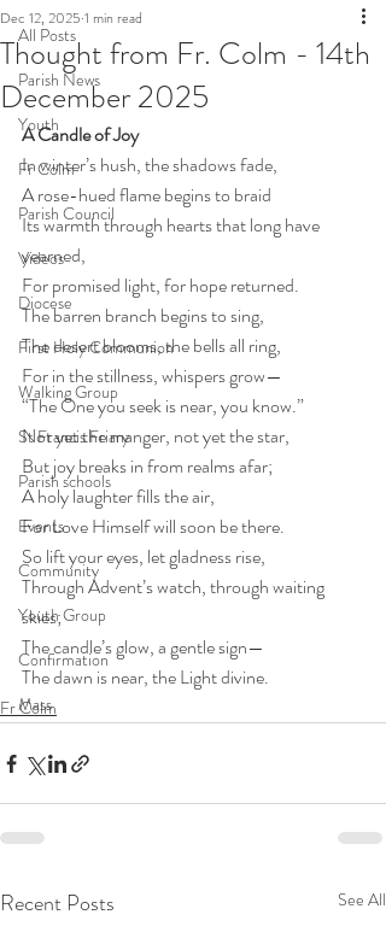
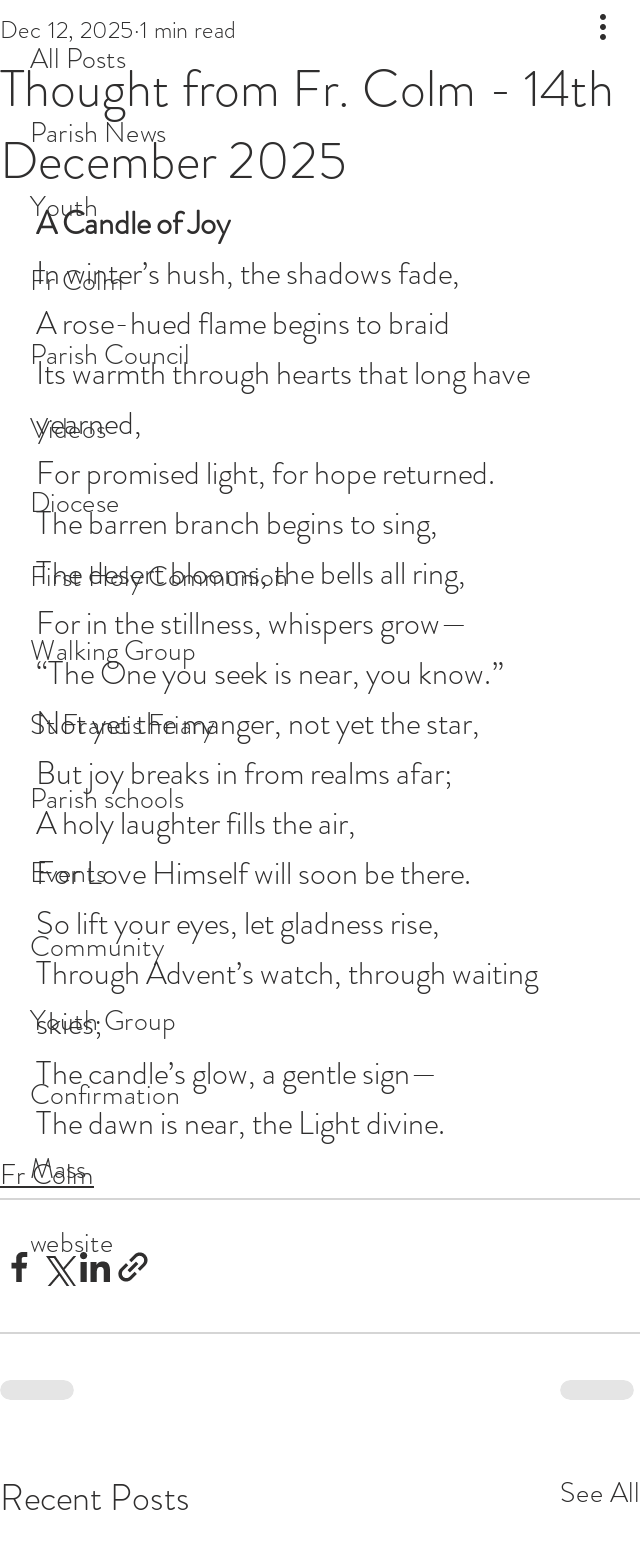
none -> [30,1222,114,1262] website

